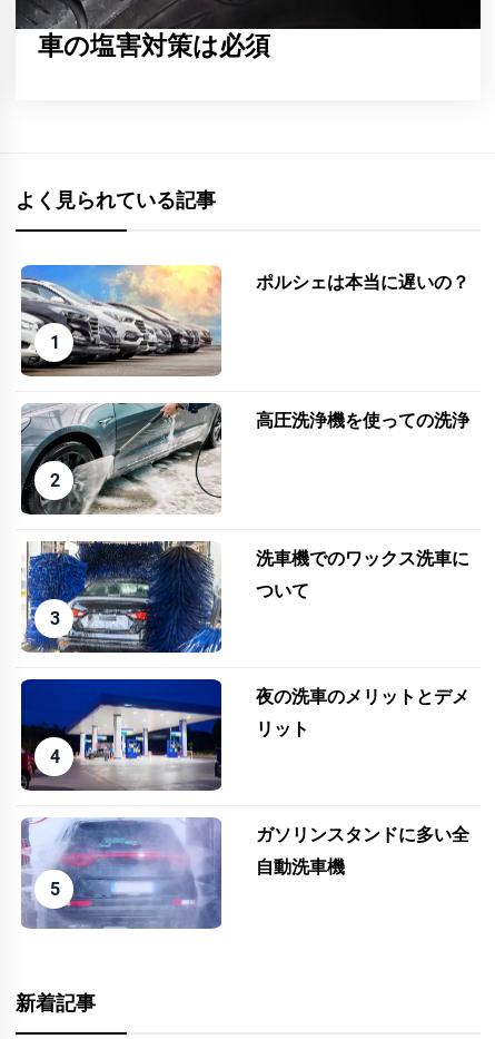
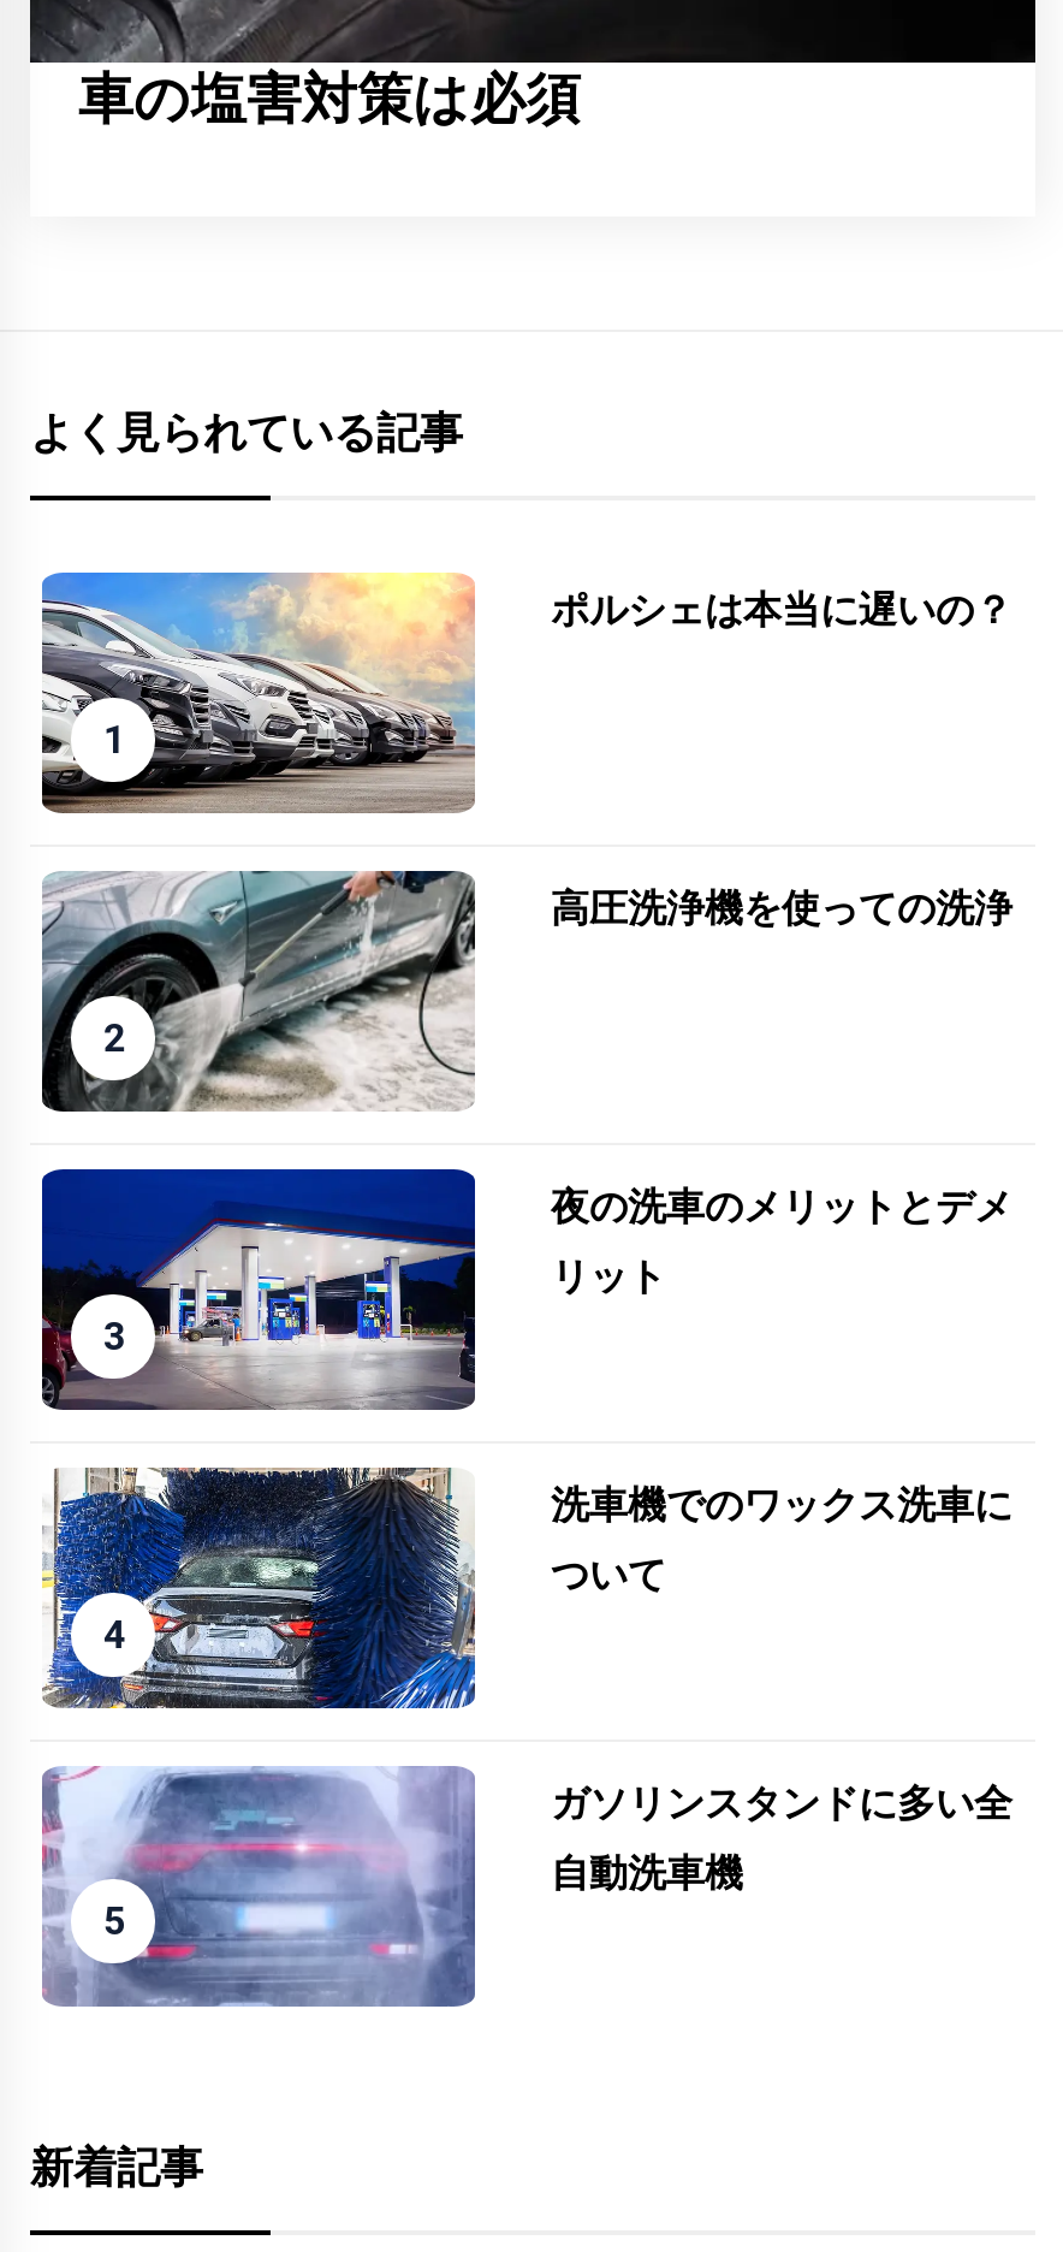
moved [19,539,470,655] -> [37,1463,1012,1713]: [image] | 洗車機でのワックス洗車に | ついて
moved [20,678,470,791] -> [40,1167,1012,1410]: [image] | 夜の洗車のメリットとデメ | リット

